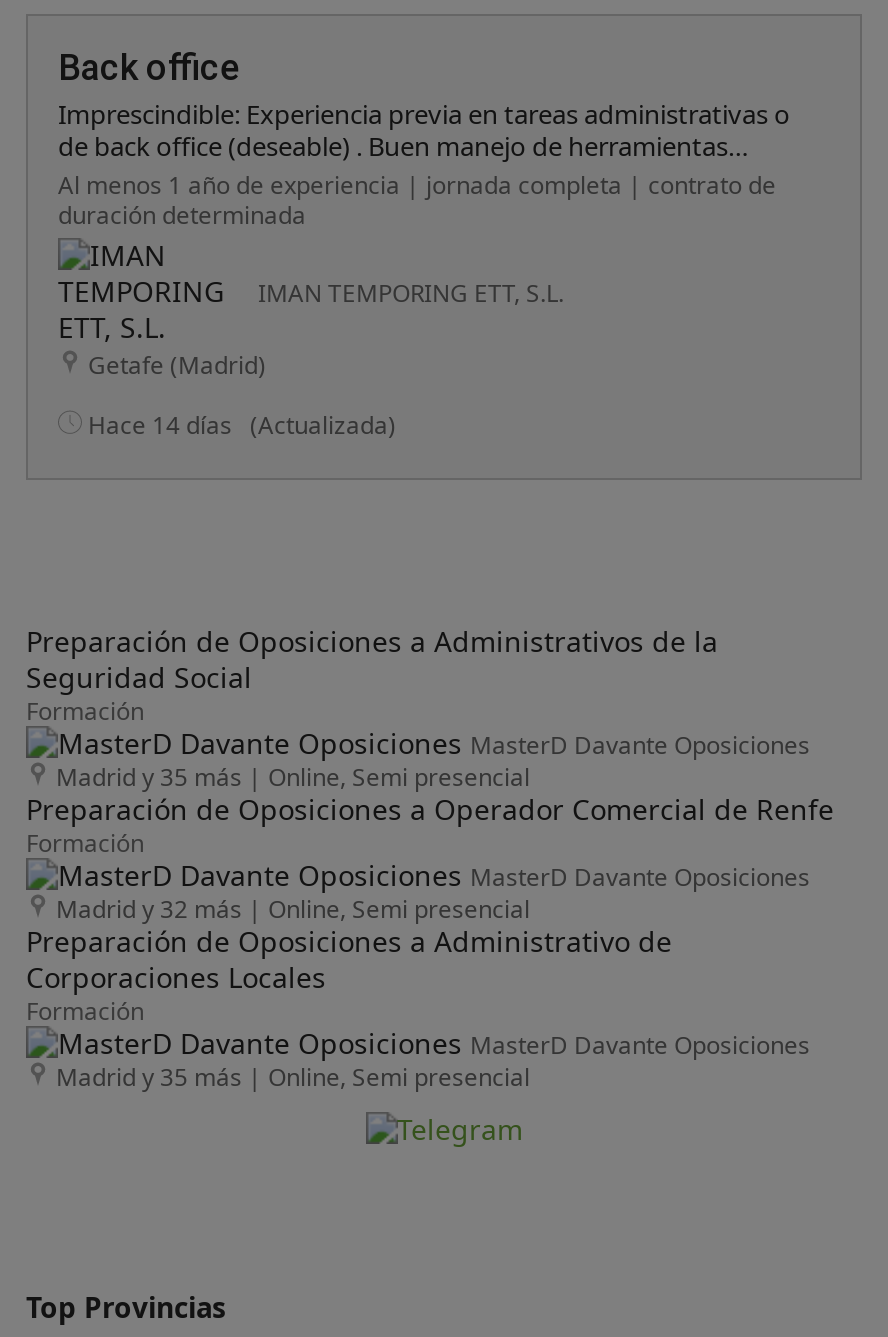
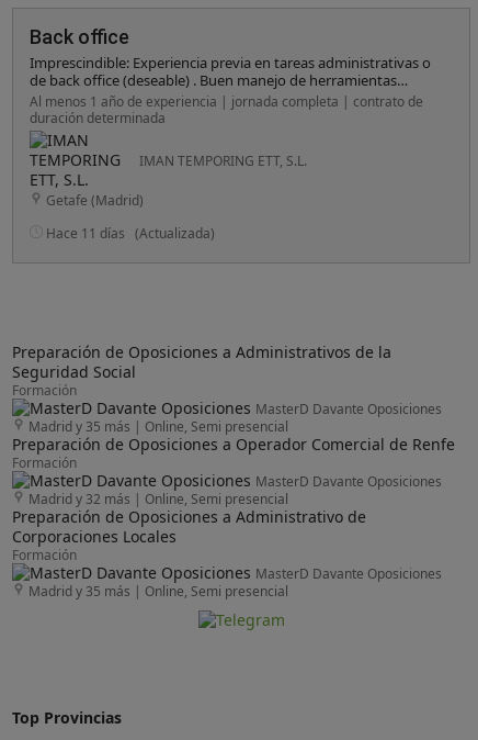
[88,408,396,442] Hace 14 días (Actualizada) -> [46,224,215,243] Hace 11 días (Actualizada)

